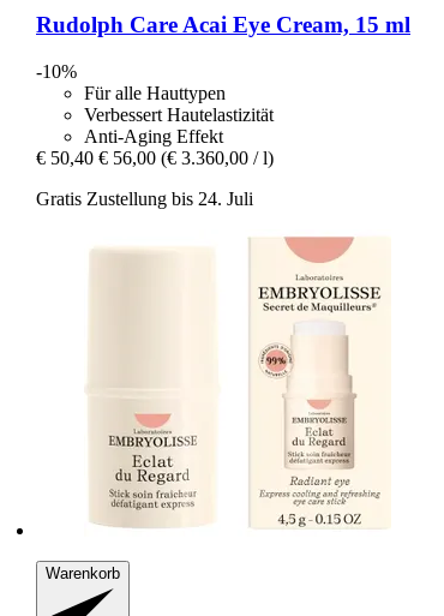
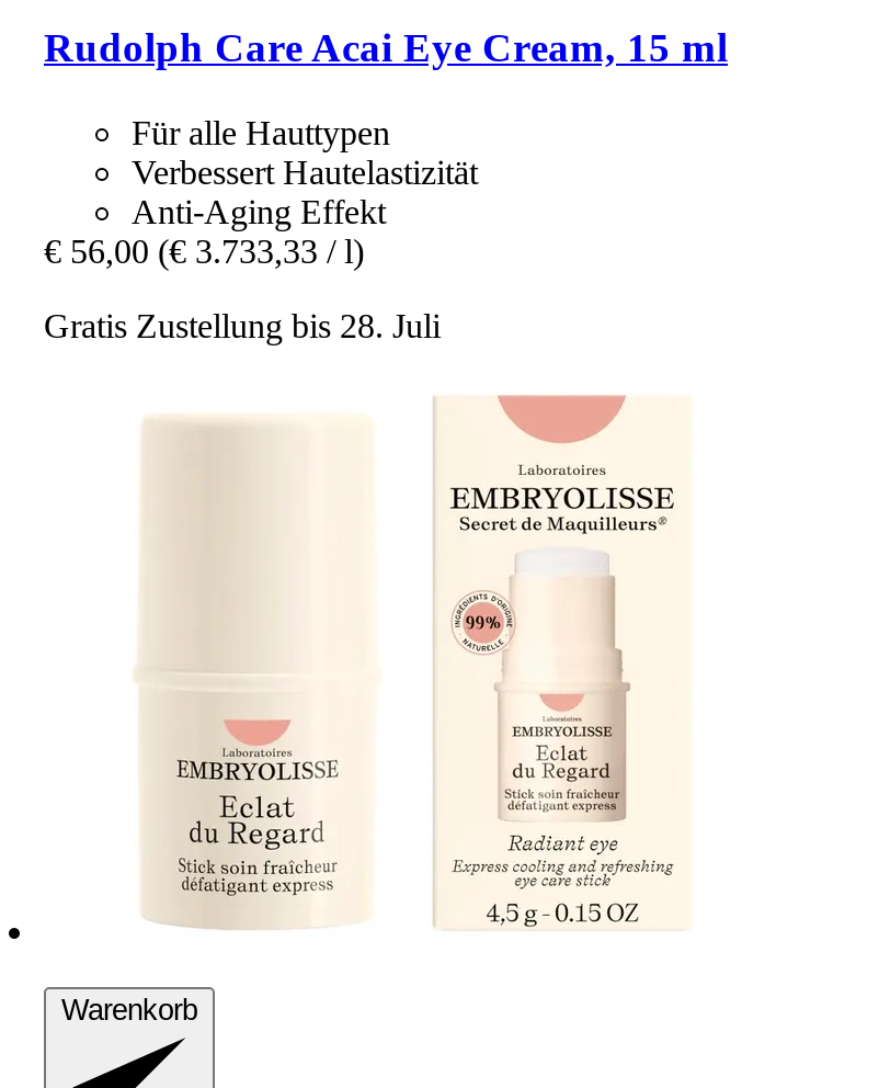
[36,61,77,81] -10% -> none
[36,147,274,168] € 50,40 € 56,00 (€ 3.360,00 / l) -> [44,231,364,269] € 56,00 (€ 3.733,33 / l)
[36,188,253,208] Gratis Zustellung bis 24. Juli -> [44,306,441,343] Gratis Zustellung bis 28. Juli

